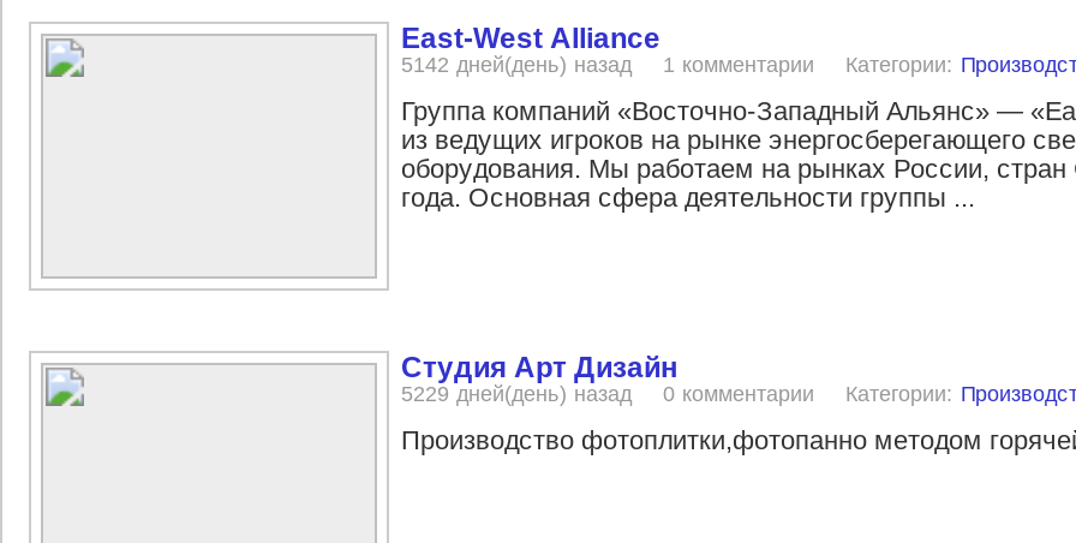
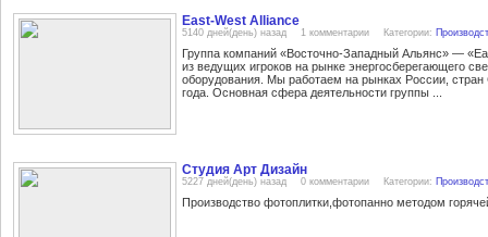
[401,53,632,77] 5142 дней(день) назад -> [182,27,286,38] 5140 дней(день) назад
[401,382,632,406] 5229 дней(день) назад -> [182,176,286,187] 5227 дней(день) назад

